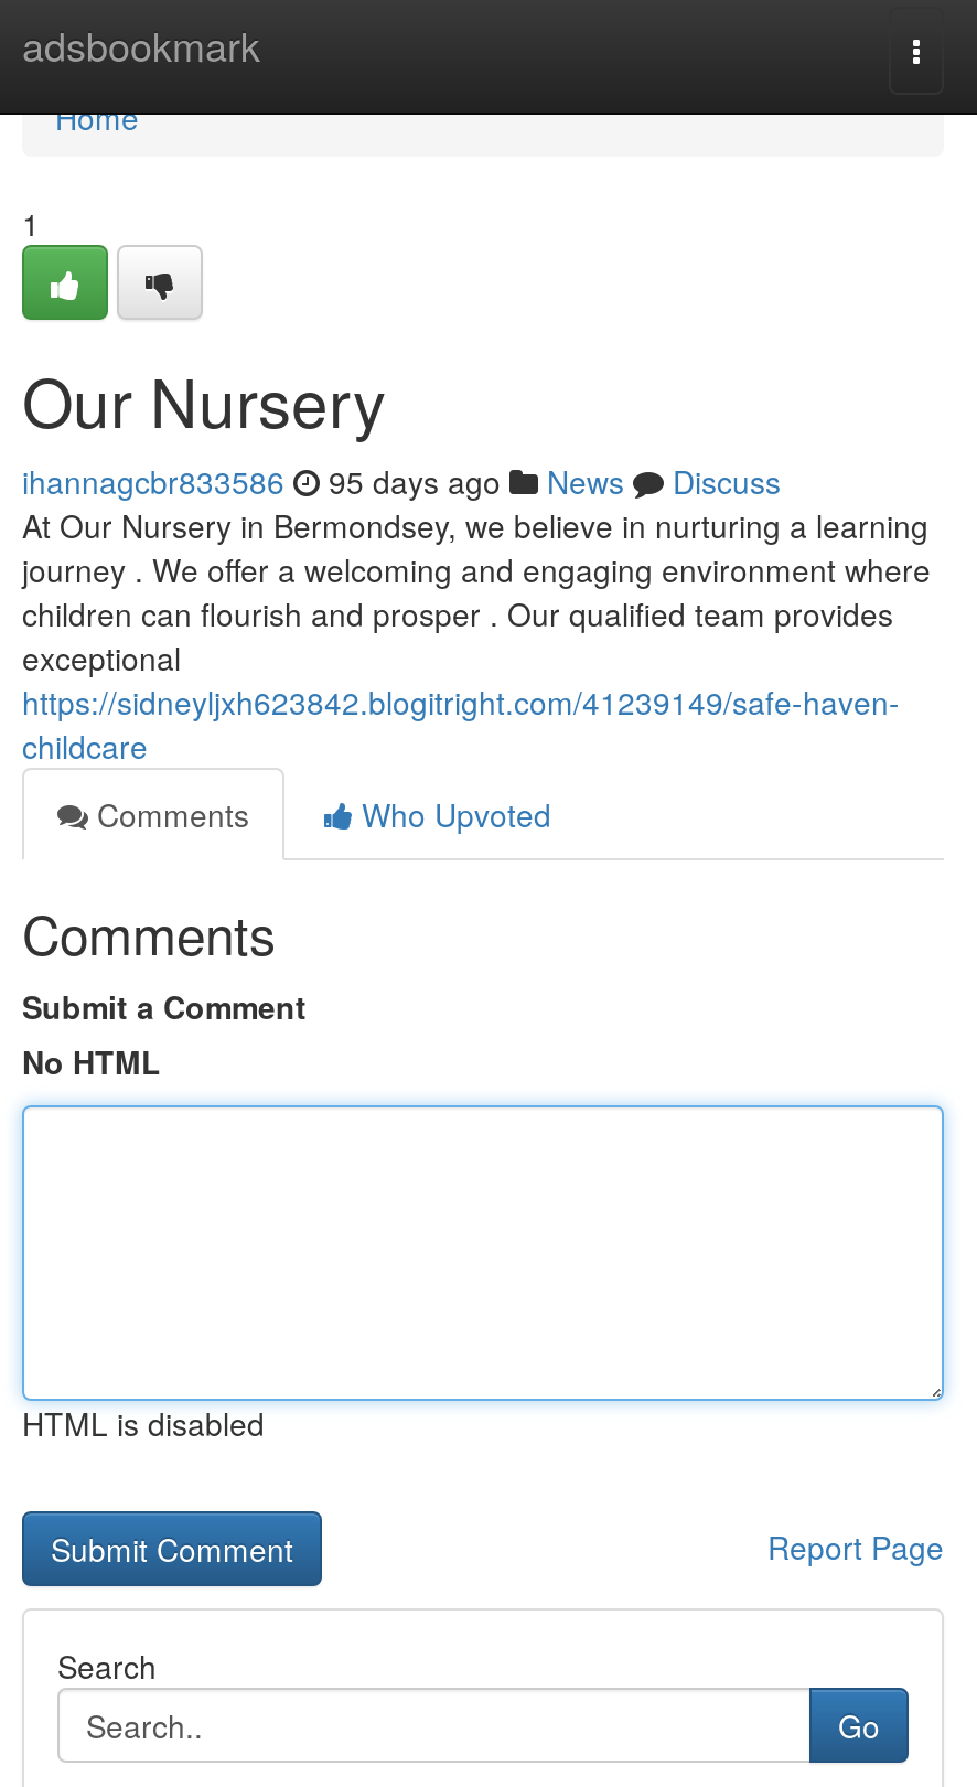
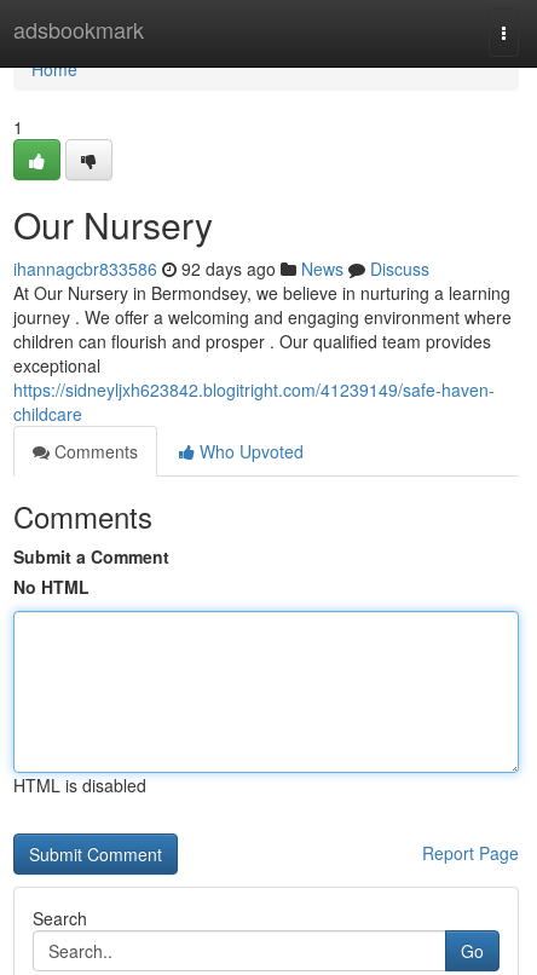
[22,459,781,503] ihannagcbr833586 95 days ago News Discuss -> [13,256,429,281] ihannagcbr833586 92 days ago News Discuss

